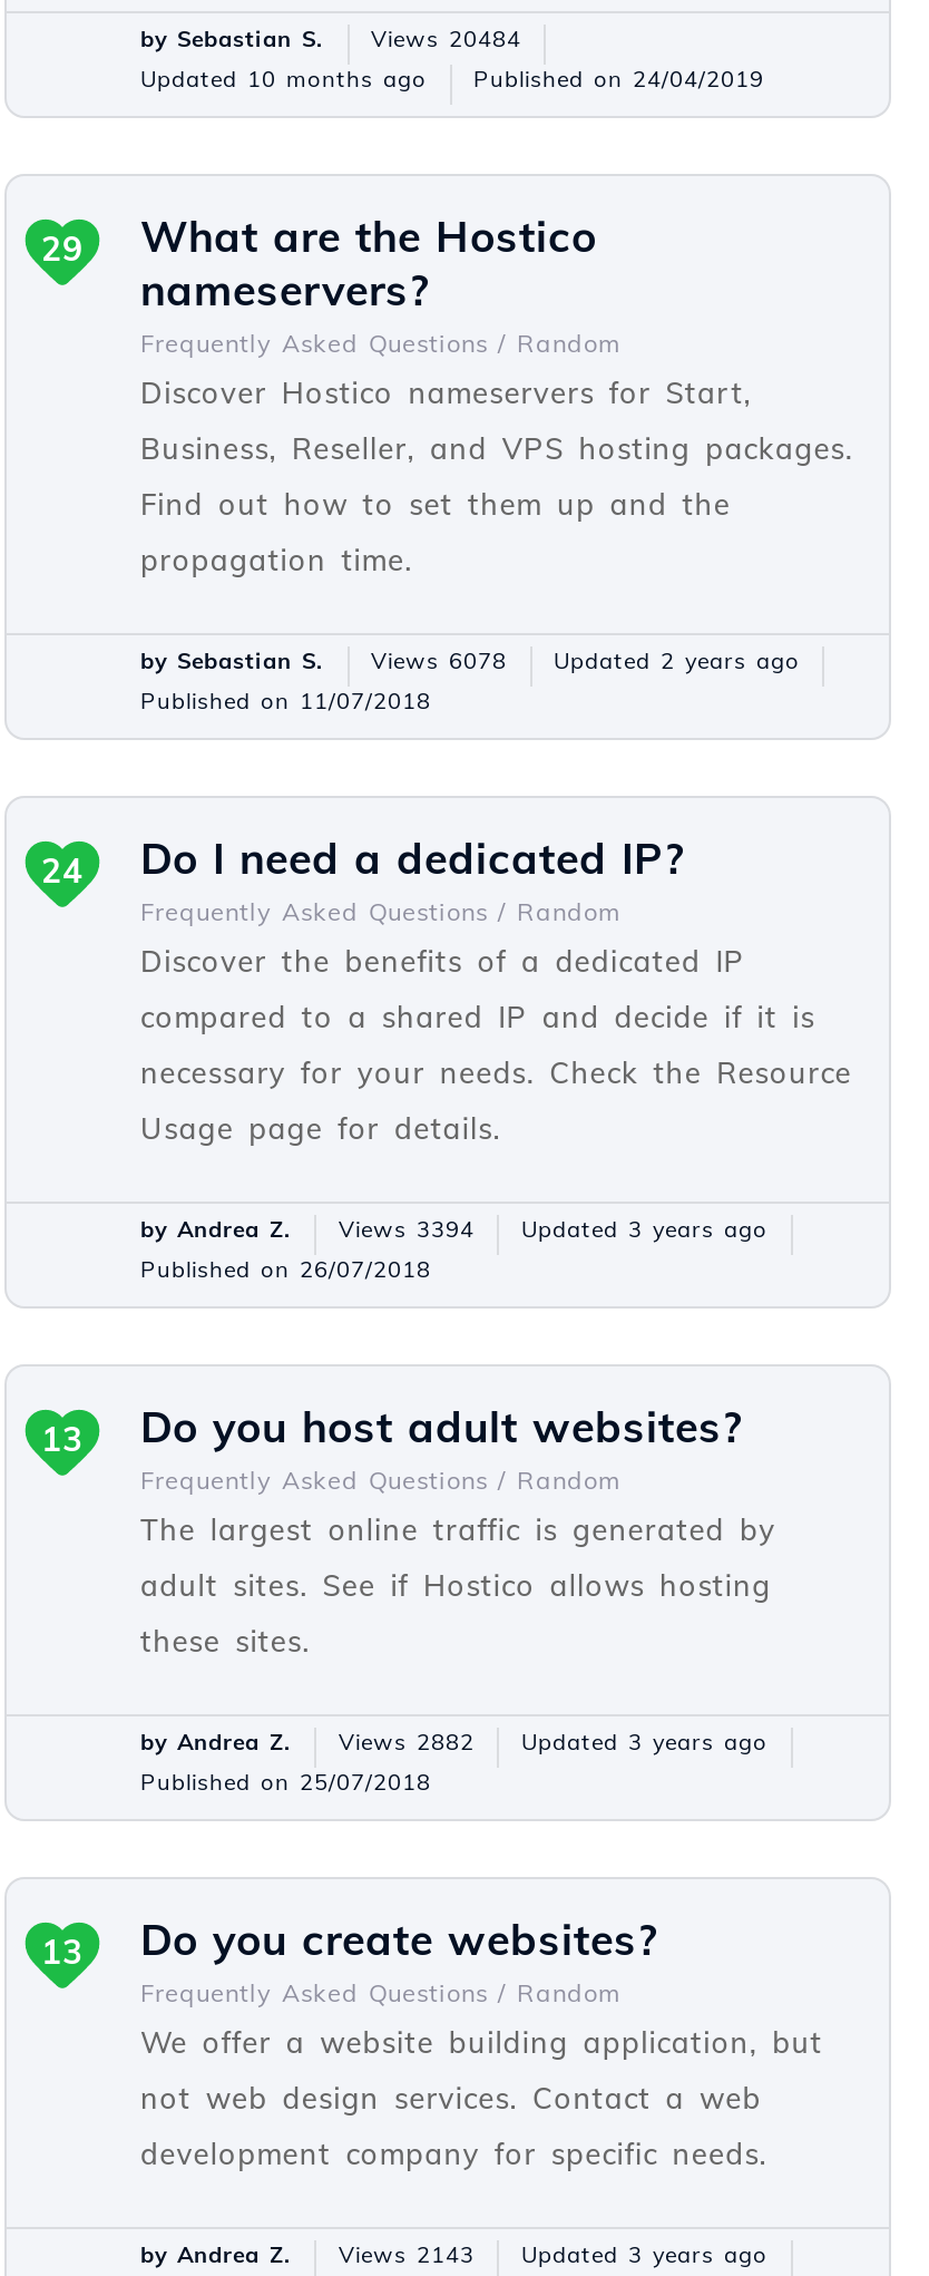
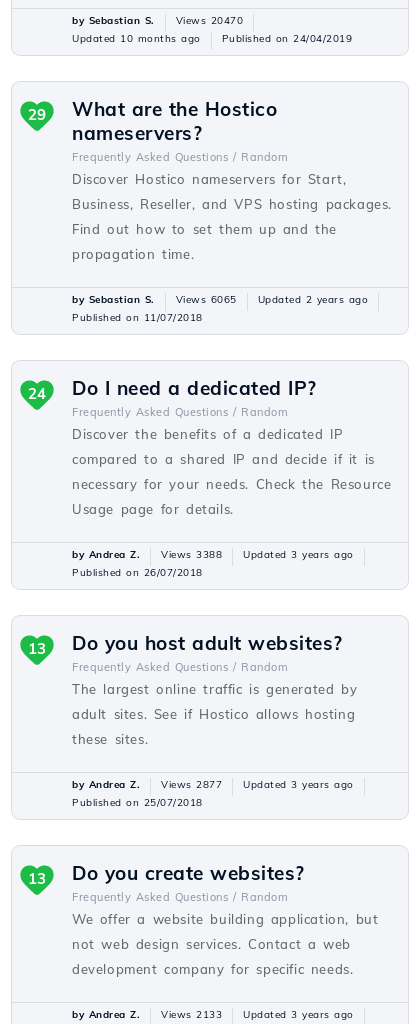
[140,25,521,54] by Sebastian S. Views 20484 -> [72,14,243,27] by Sebastian S. Views 20470
[140,646,800,675] by Sebastian S. Views 6078 Updated 2 years ago -> [72,293,368,306] by Sebastian S. Views 6065 Updated 2 years ago
[140,1215,767,1244] by Andrea Z. Views 3394 Updated 3 years ago -> [72,548,353,561] by Andrea Z. Views 3388 Updated 3 years ago
[140,1728,767,1757] by Andrea Z. Views 2882 Updated 3 years ago -> [72,778,353,791] by Andrea Z. Views 2877 Updated 3 years ago
[140,2240,767,2269] by Andrea Z. Views 2143 Updated 3 years ago -> [72,1008,353,1021] by Andrea Z. Views 2133 Updated 3 years ago

